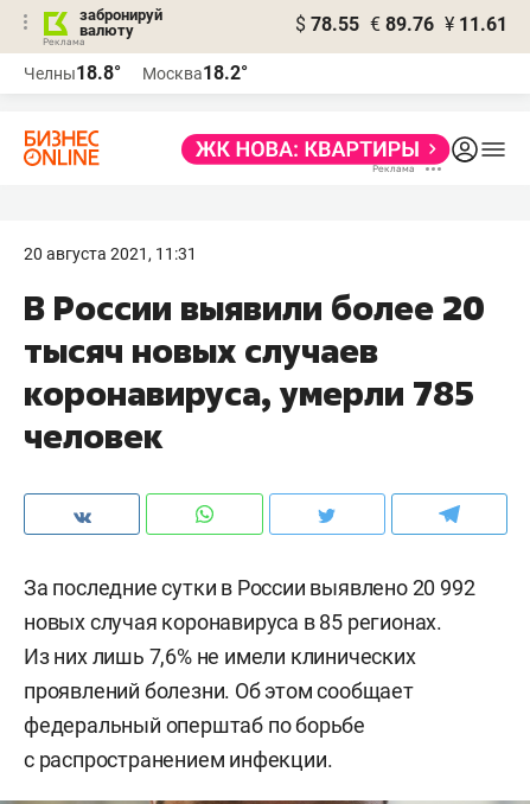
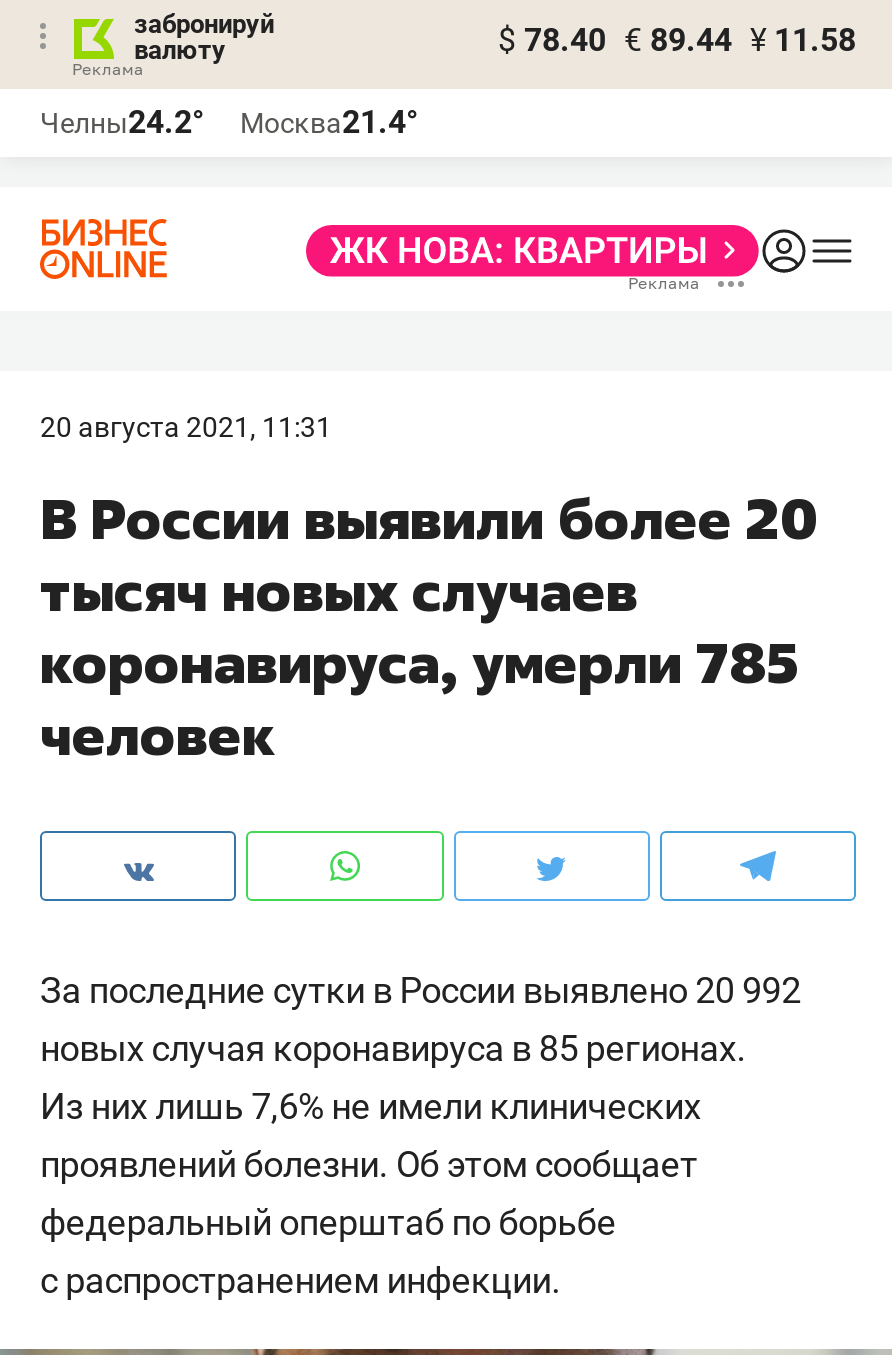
[295,13,507,36] $ 78.55 € 89.76 ¥ 11.61 -> [498,21,856,59] $ 78.40 € 89.44 ¥ 11.58
[24,62,121,84] Челны18.8° -> [40,103,204,141] Челны24.2°
[142,62,248,84] Москва18.2° -> [240,103,418,141] Москва21.4°

